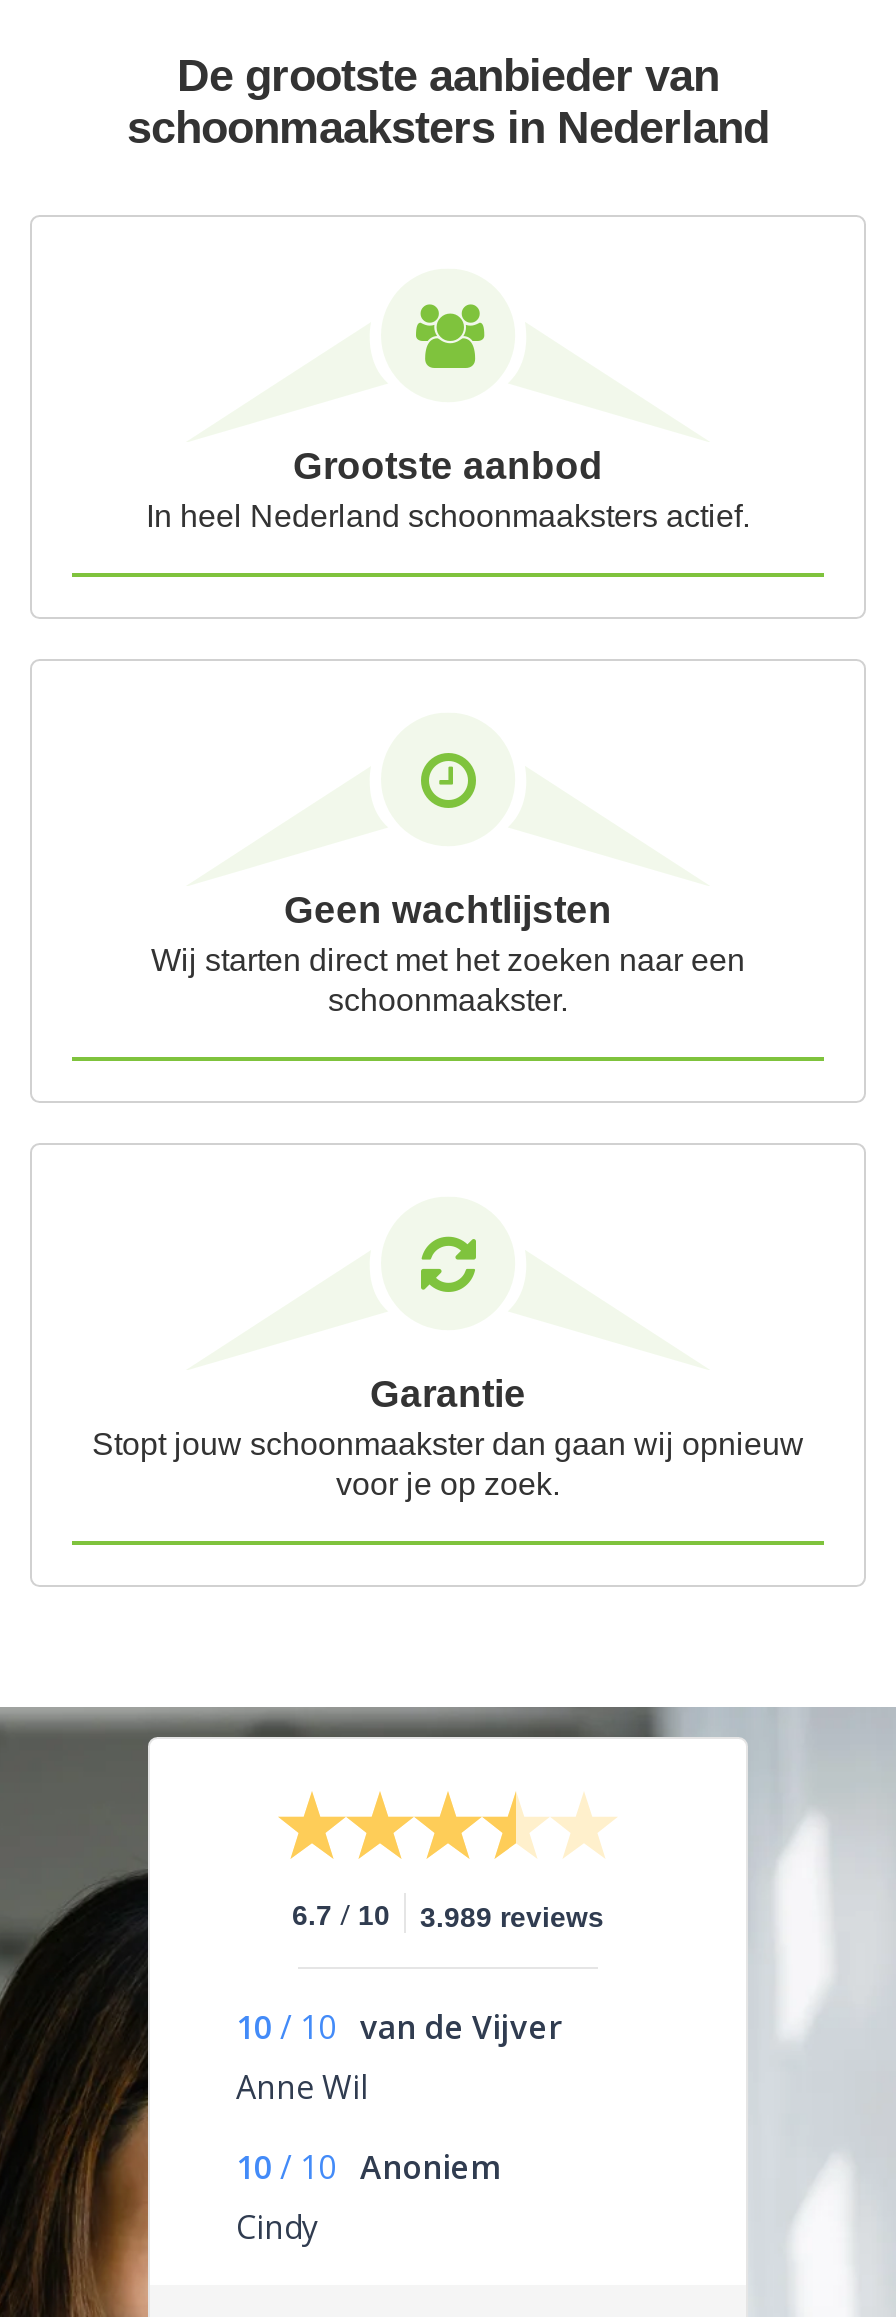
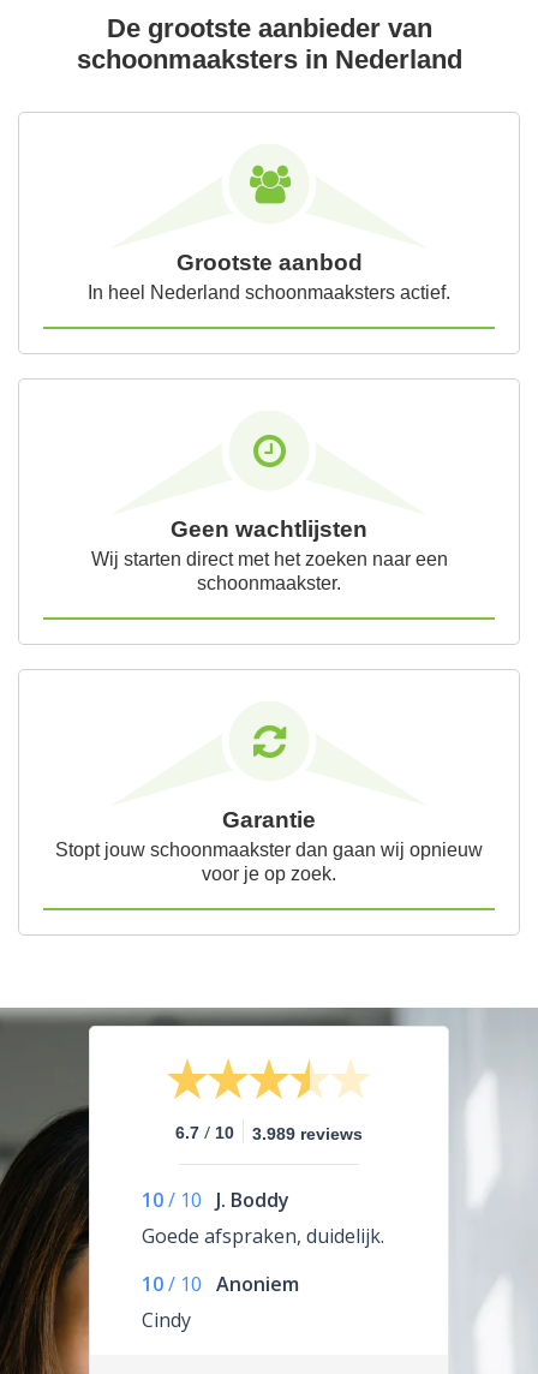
[236,2006,562,2110] 10 / 10 van de Vijver | Anne Wil -> [142,1187,384,1250] 10 / 10 J. Boddy | Goede afspraken, duidelijk.

